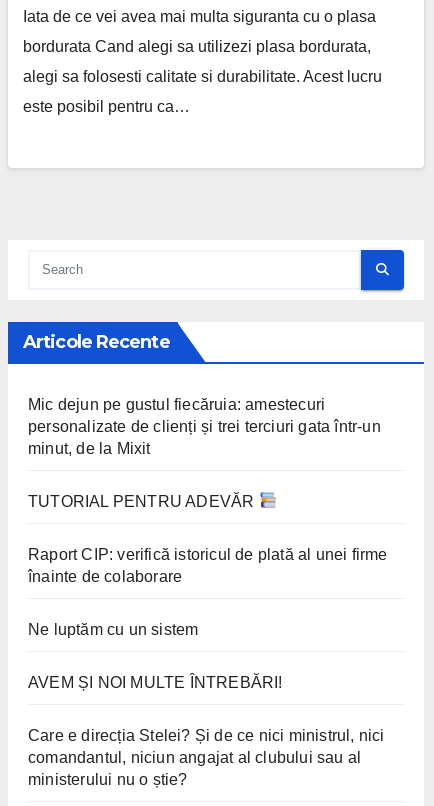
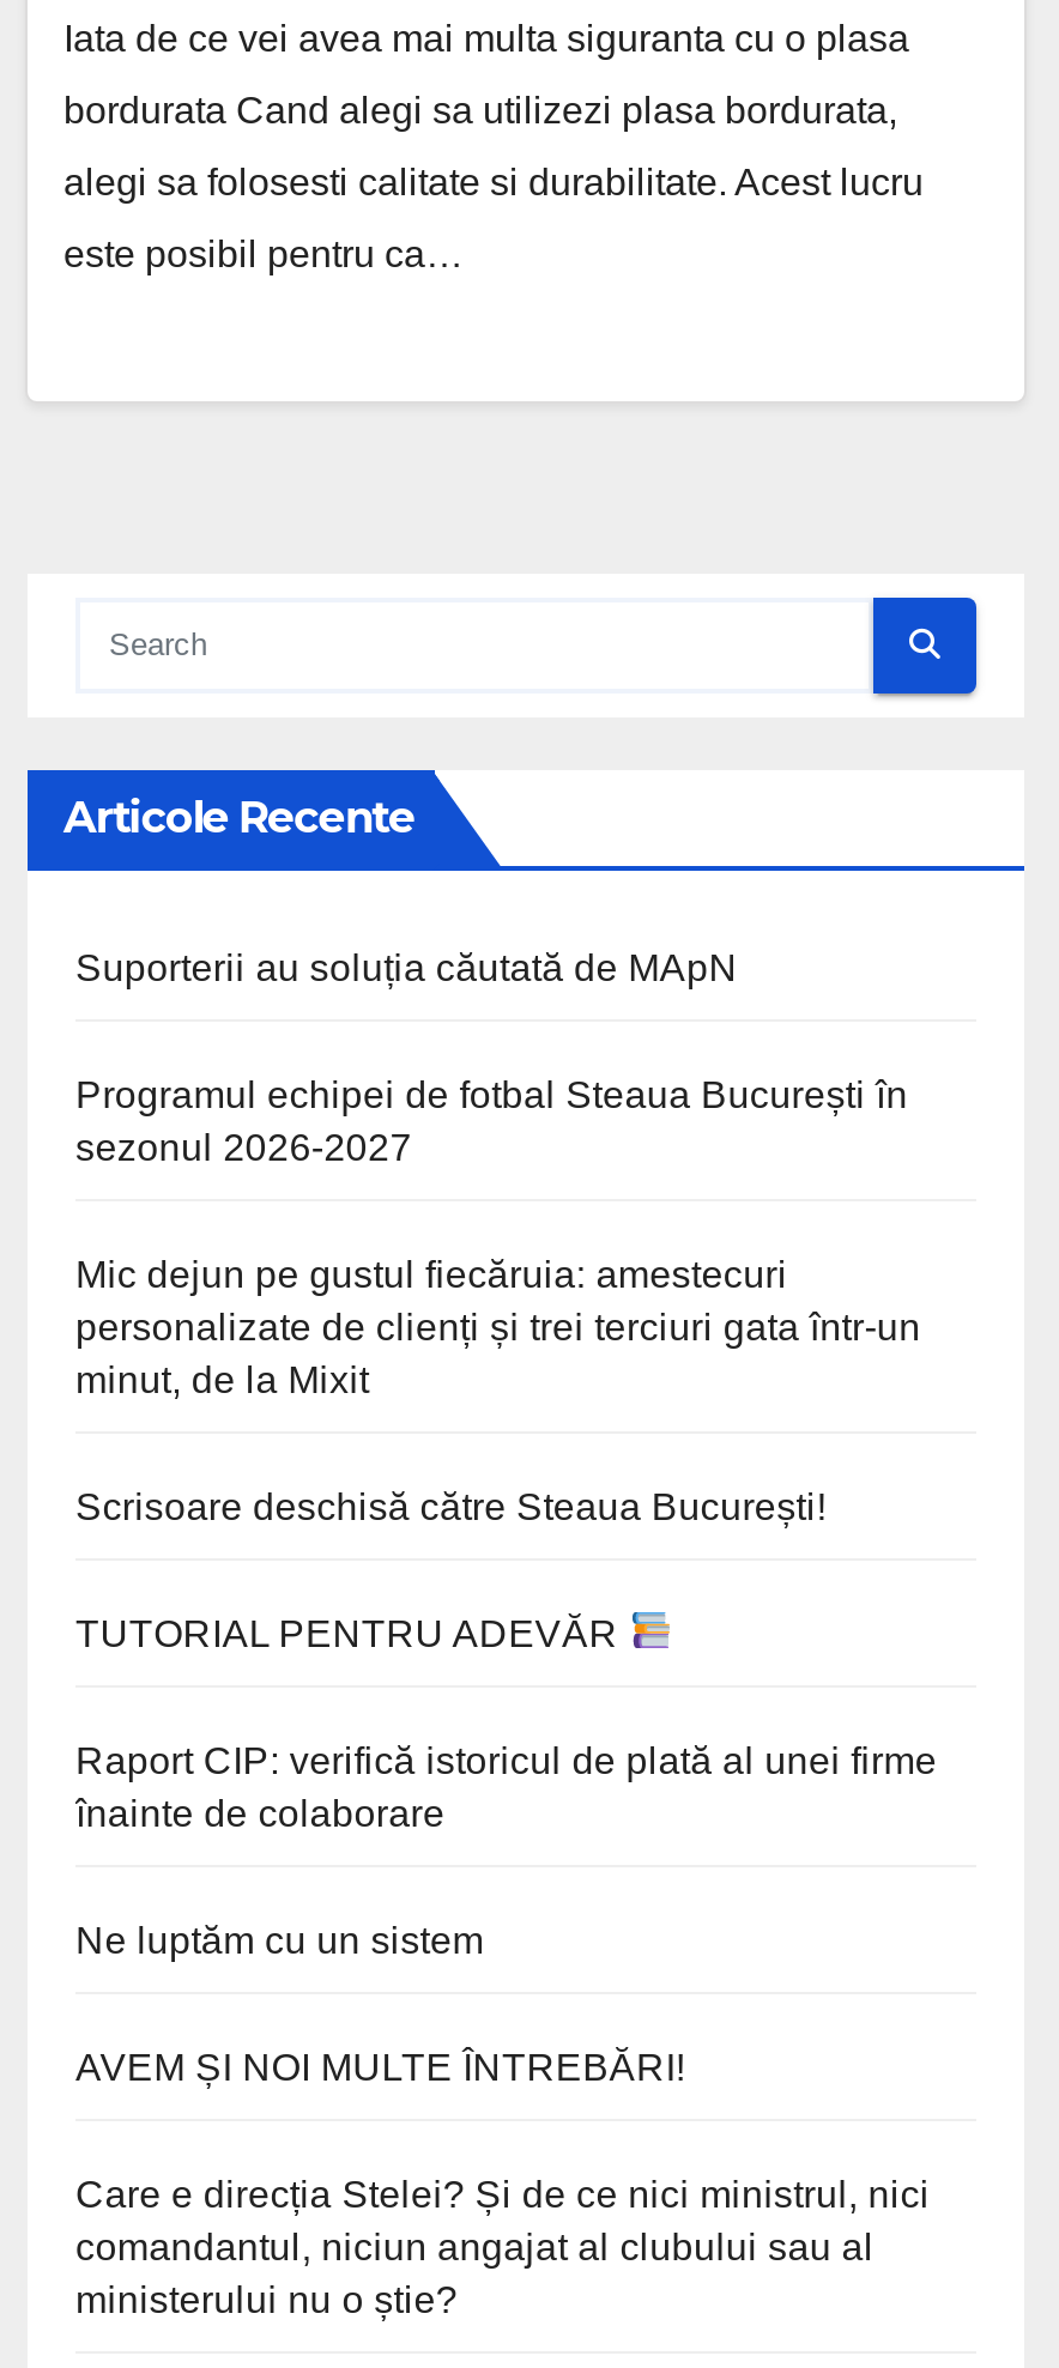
none -> [75,947,908,1167] Suporterii au soluția căutată de MApN | Programul echipei de fotbal Steaua București în | sezonul 2026-2027
none -> [75,1486,826,1526] Scrisoare deschisă către Steaua București!

